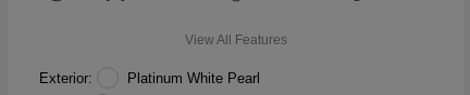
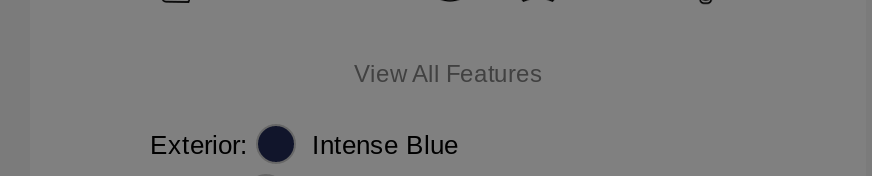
[127,70,260,86] Platinum White Pearl -> [312,130,458,160] Intense Blue

